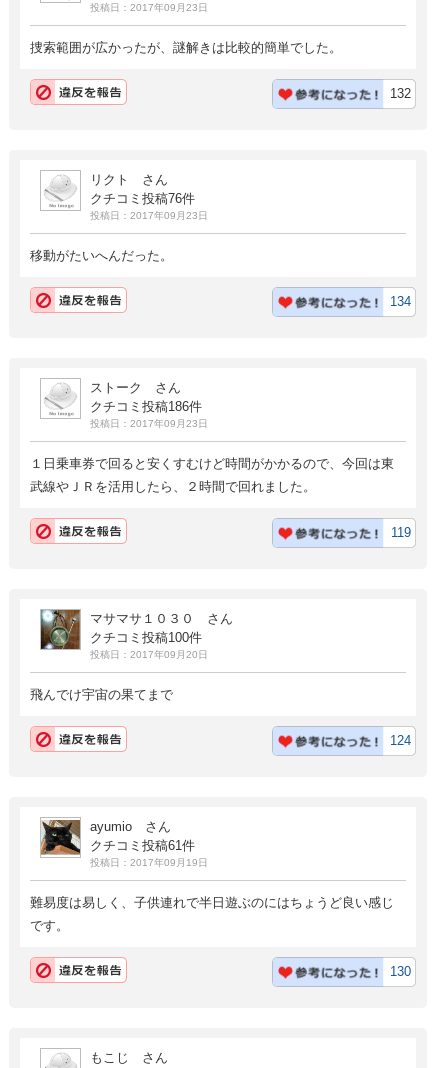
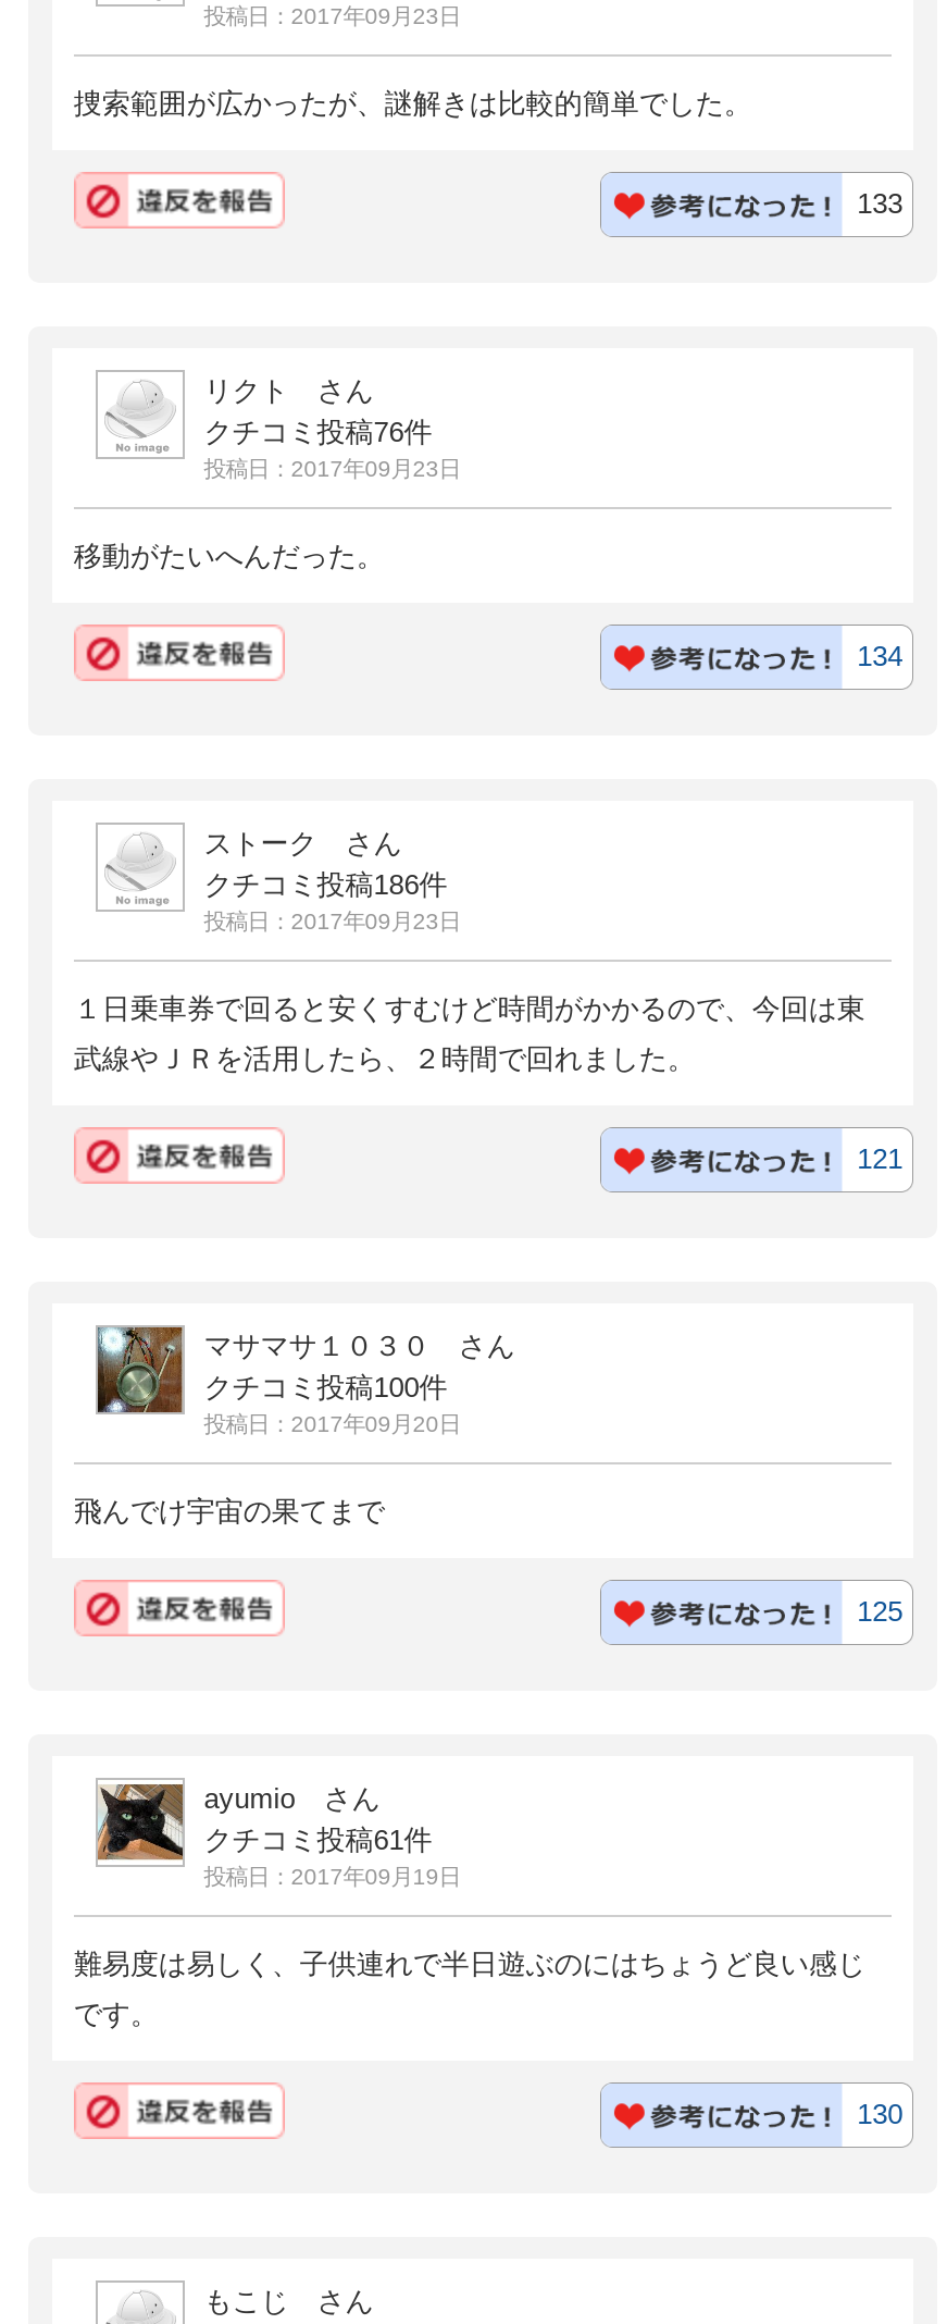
[390,86,411,101] 132 -> [857,187,903,220] 133
[391,525,411,540] 119 -> [857,1142,903,1175] 121
[390,733,411,748] 124 -> [857,1595,903,1628] 125

